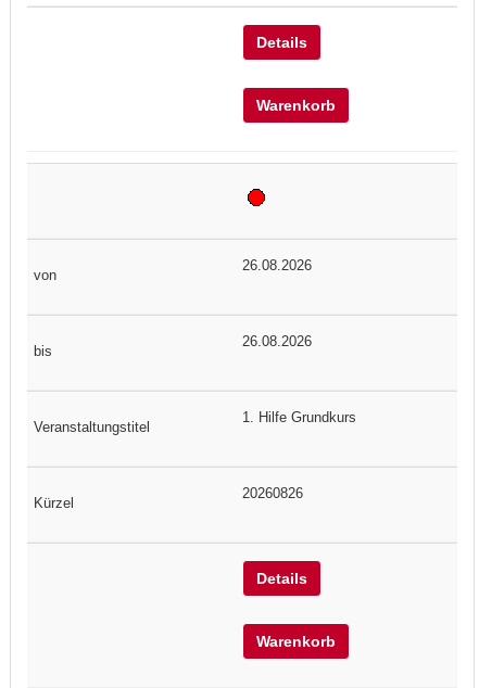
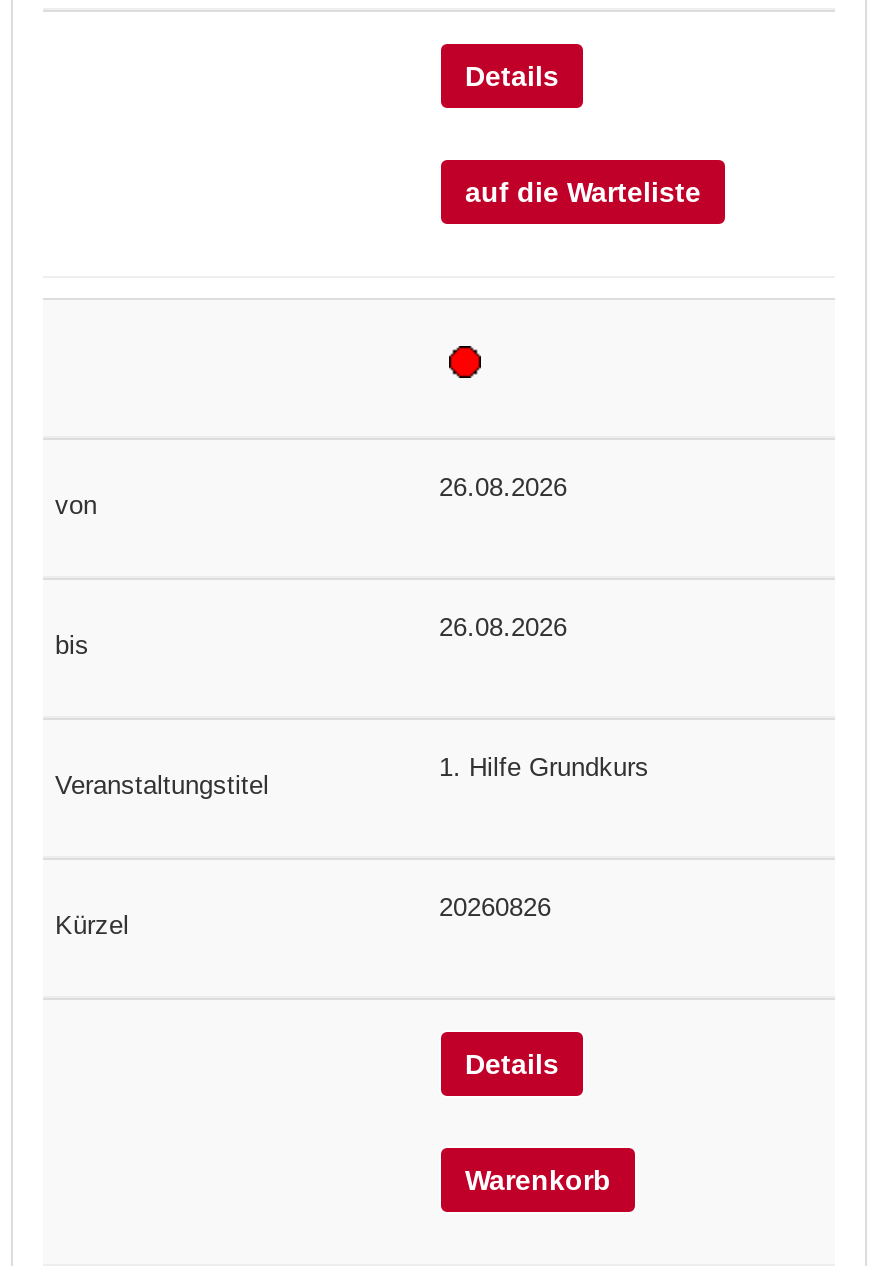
[256,97,336,114] Warenkorb -> [465,177,701,209] auf die Warteliste

